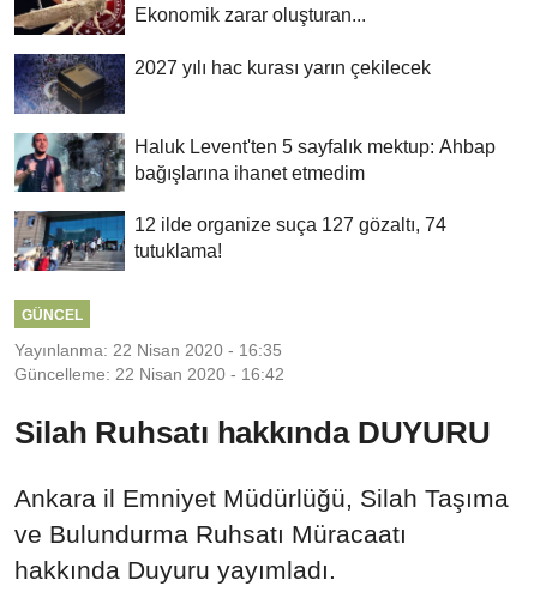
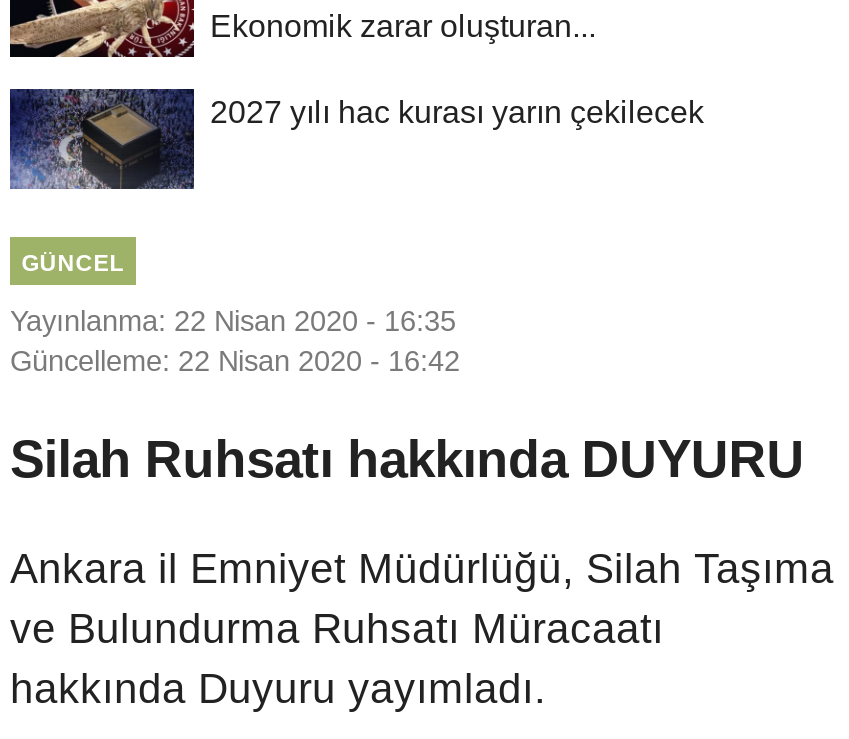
[14,132,496,262] [image] | Haluk Levent'ten 5 sayfalık mektup: Ahbap | bağışlarına ihanet etmedim | 12 ilde organize suça 127 gözaltı, 74 | tutuklama! -> none
[13,210,118,272] [image] -> none

